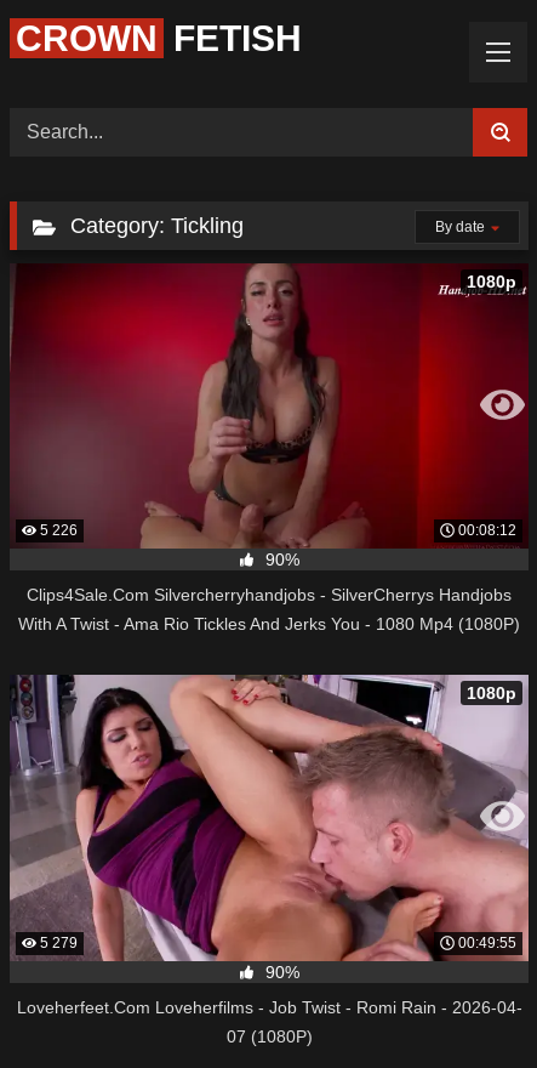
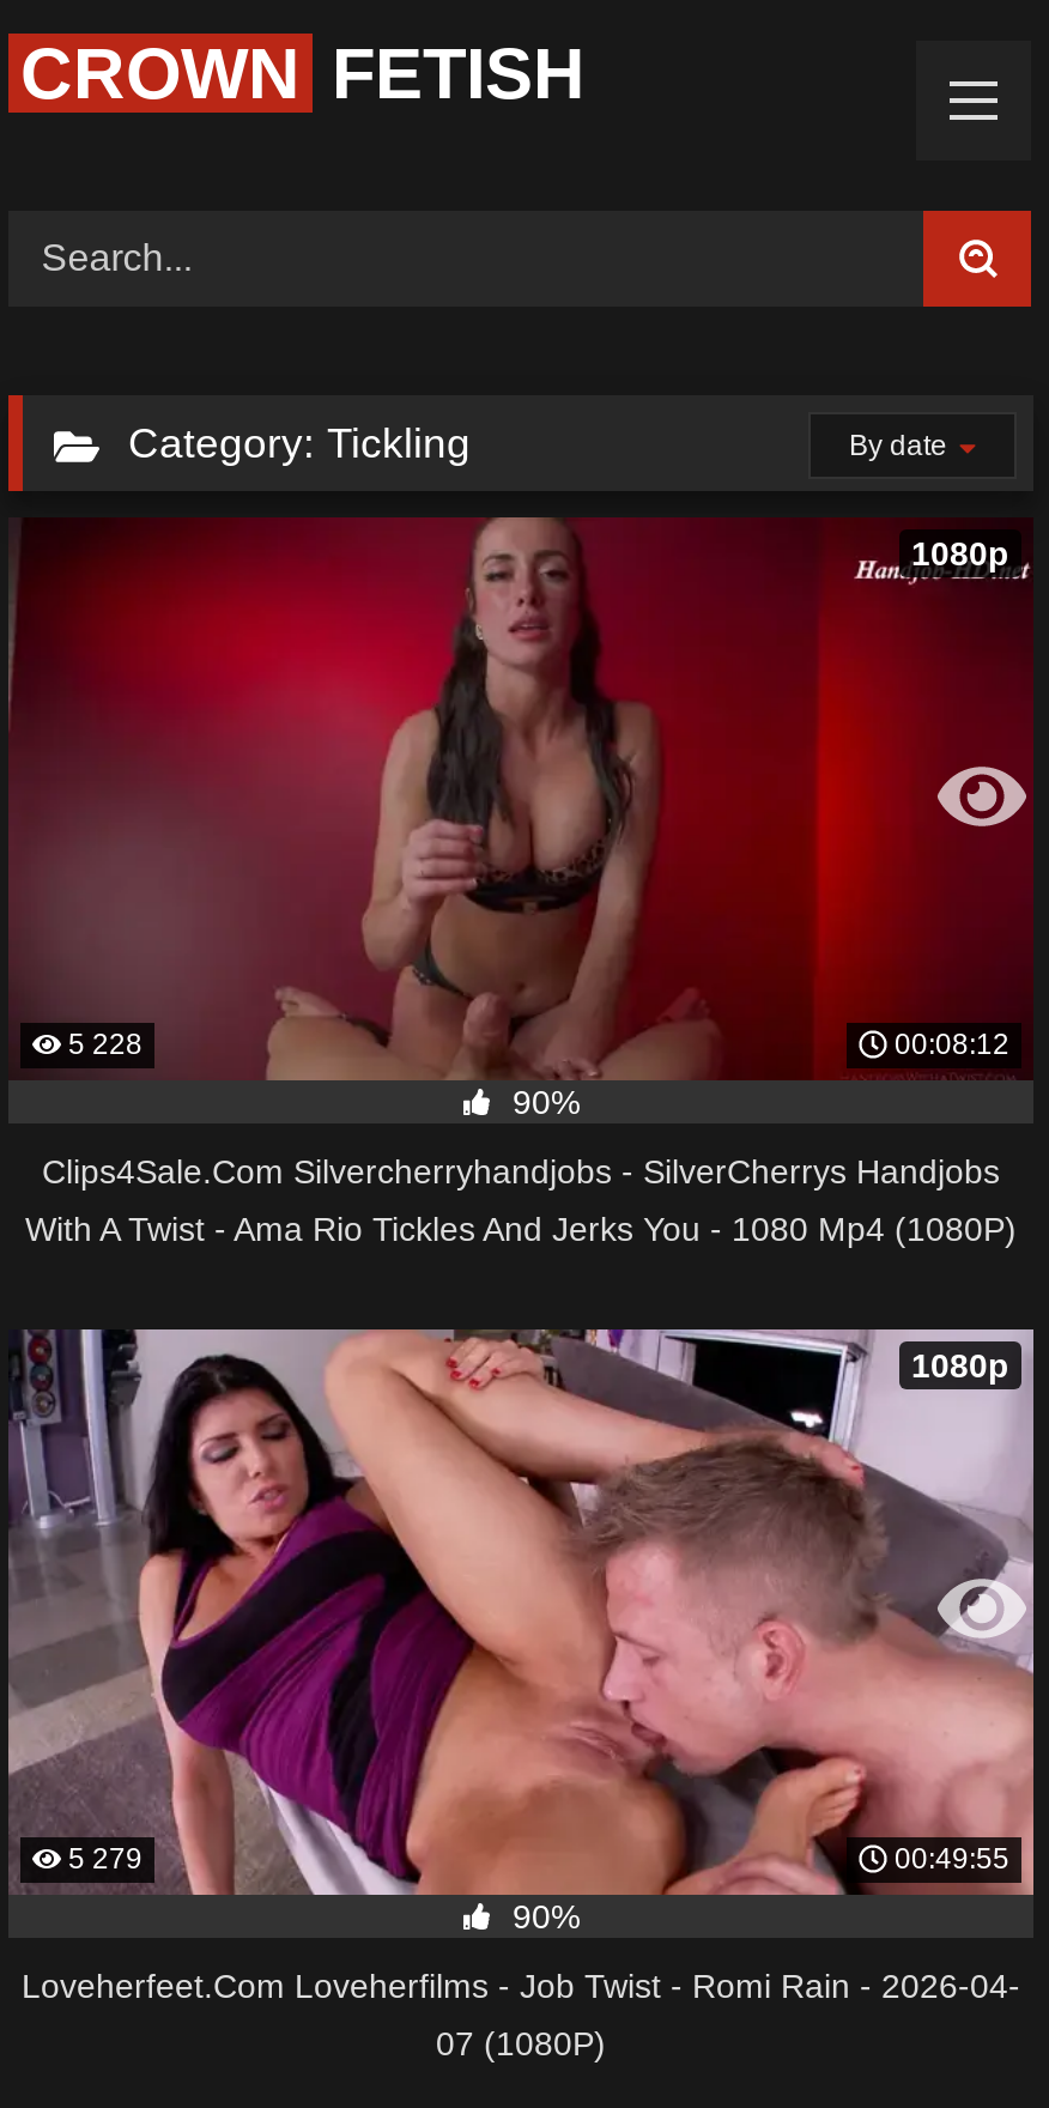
[36,522,78,539] 5 226 -> [61,1029,143,1062] 5 228

